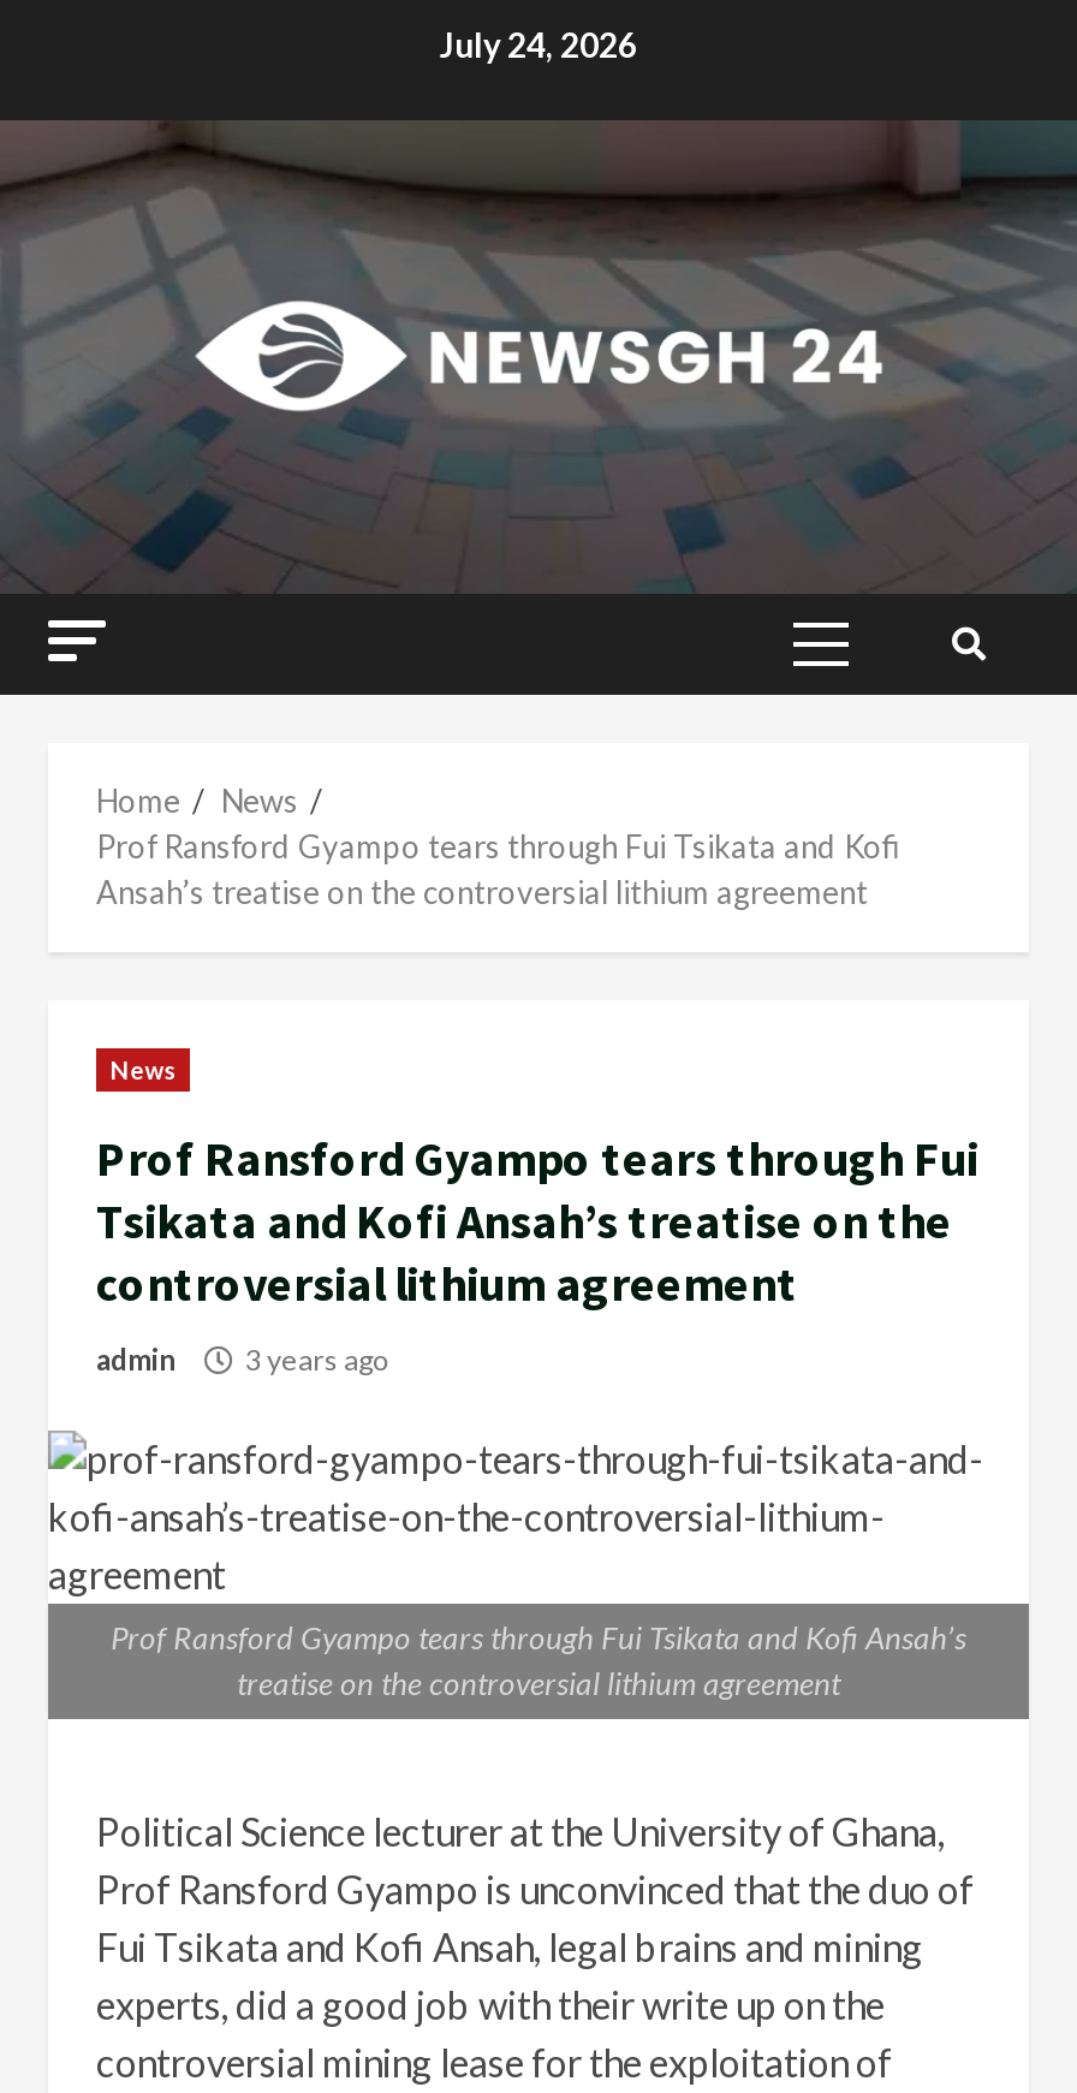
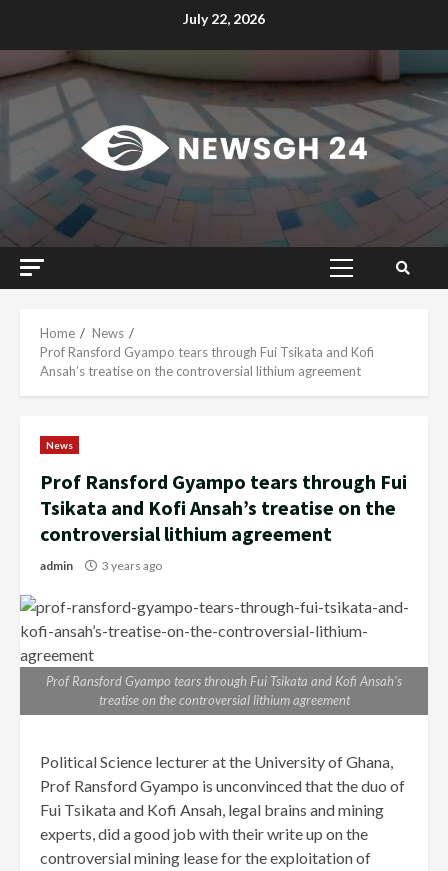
[440,23,637,64] July 24, 2026 -> [183,9,265,26] July 22, 2026

